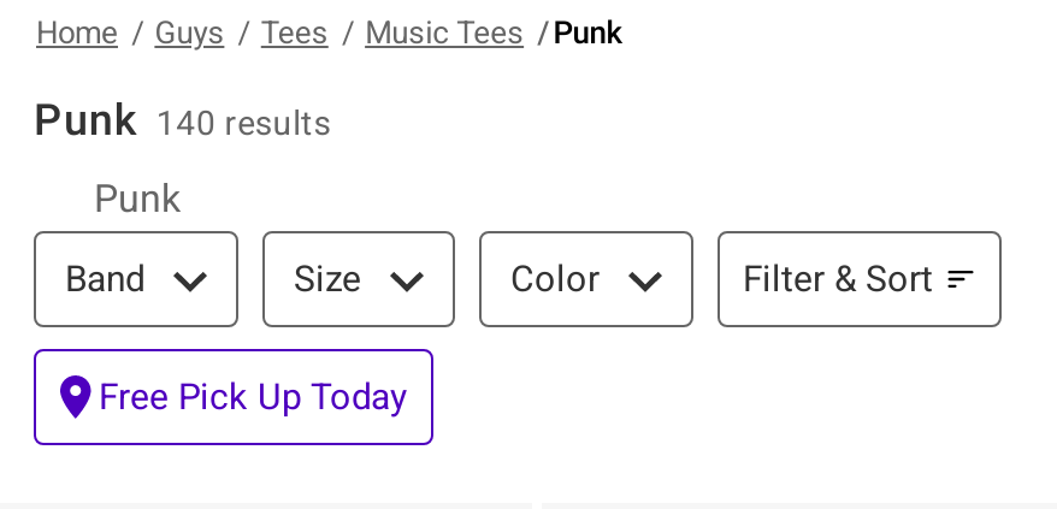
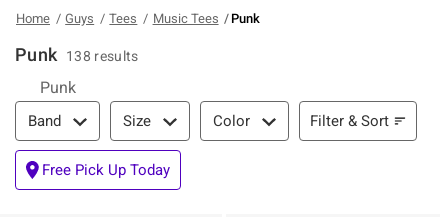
[34,94,332,144] Punk 140 results -> [15,44,139,65] Punk 138 results

